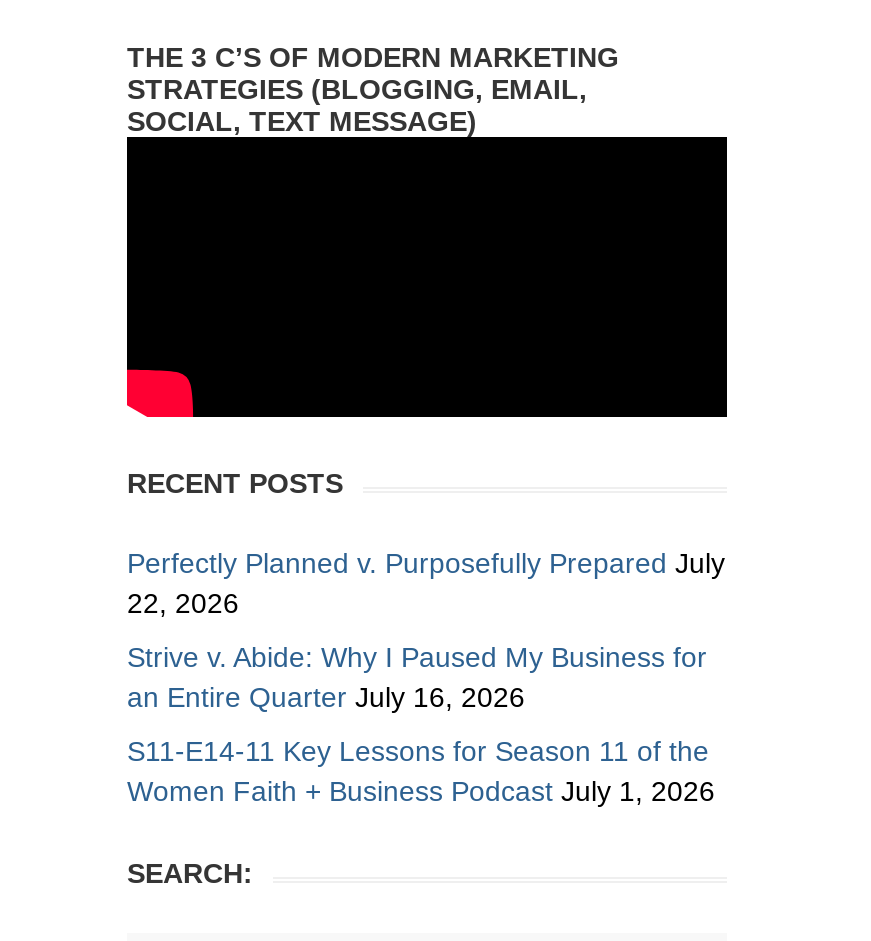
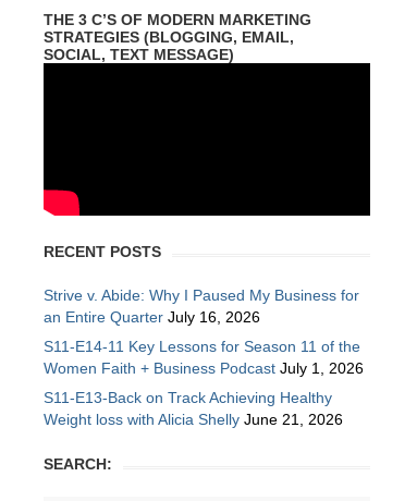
[127,548,725,620] Perfectly Planned v. Purposefully Prepared July | 22, 2026 -> none
moved [127,642,715,808] -> [44,287,364,377]: Strive v. Abide: Why I Paused My Business for | an Entire Quarter July 16, 2026 | S11-E14-11 Key Lessons for Season 11 of the | Women Faith + Business Podcast July 1, 2026
none -> [44,389,343,428] S11-E13-Back on Track Achieving Healthy | Weight loss with Alicia Shelly June 21, 2026

